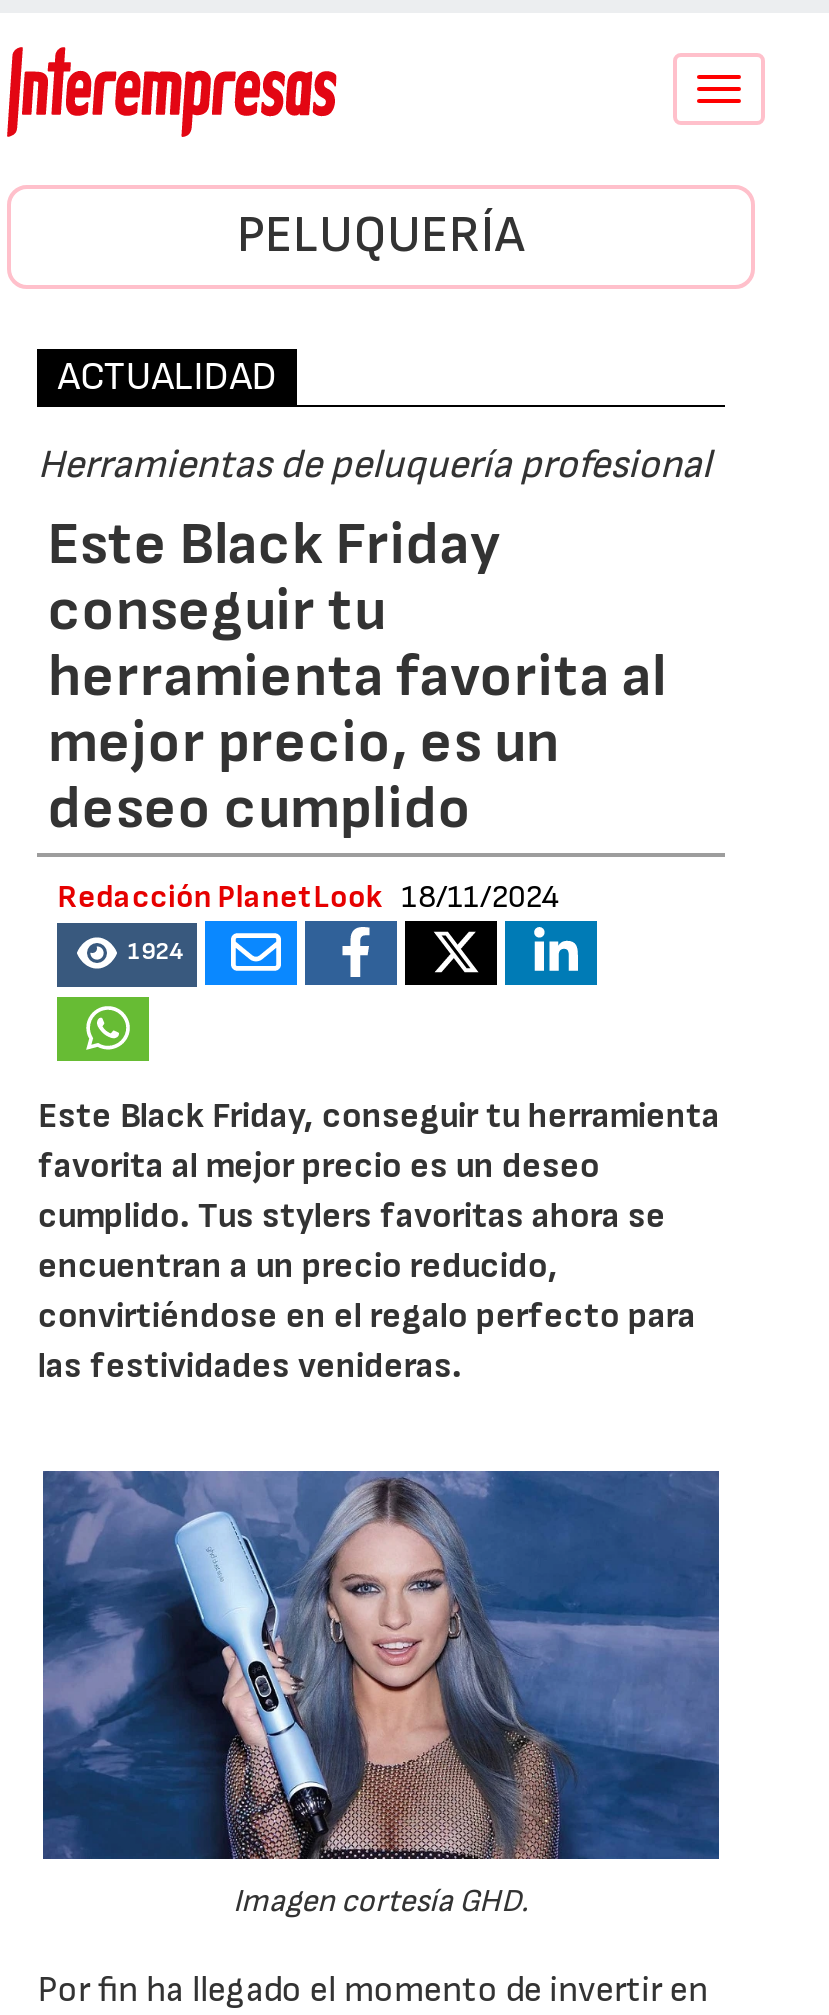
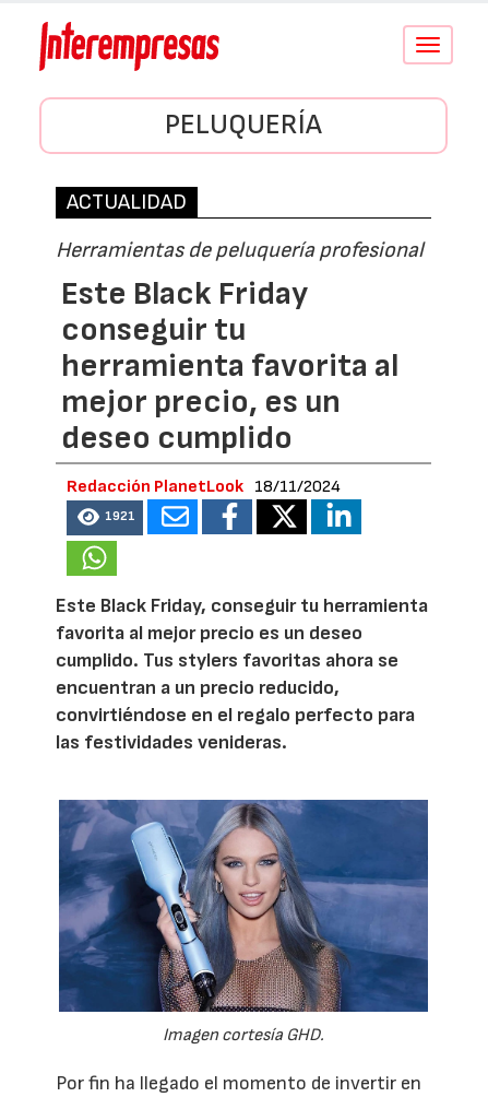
[128,937,184,967] 1924 -> [105,508,136,524] 1921

